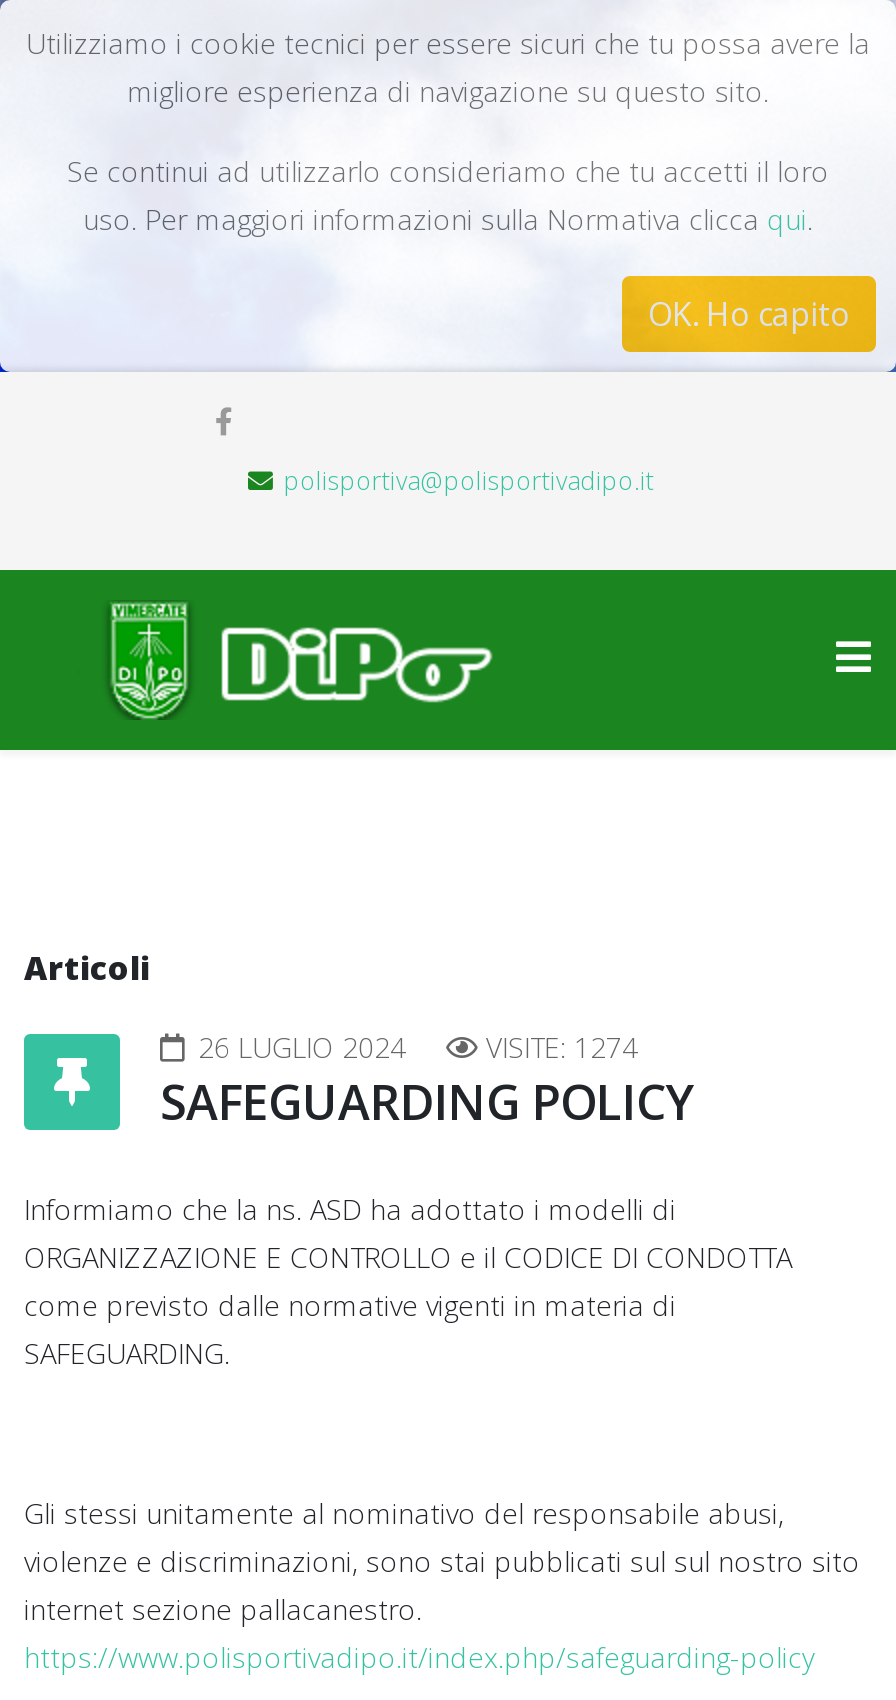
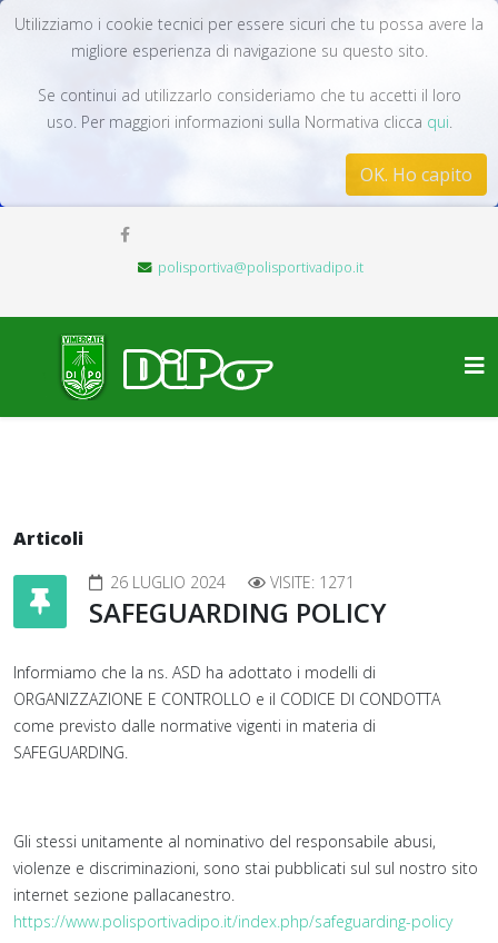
[486,1028,638,1066] VISITE: 1274 -> [270,572,355,593] VISITE: 1271

